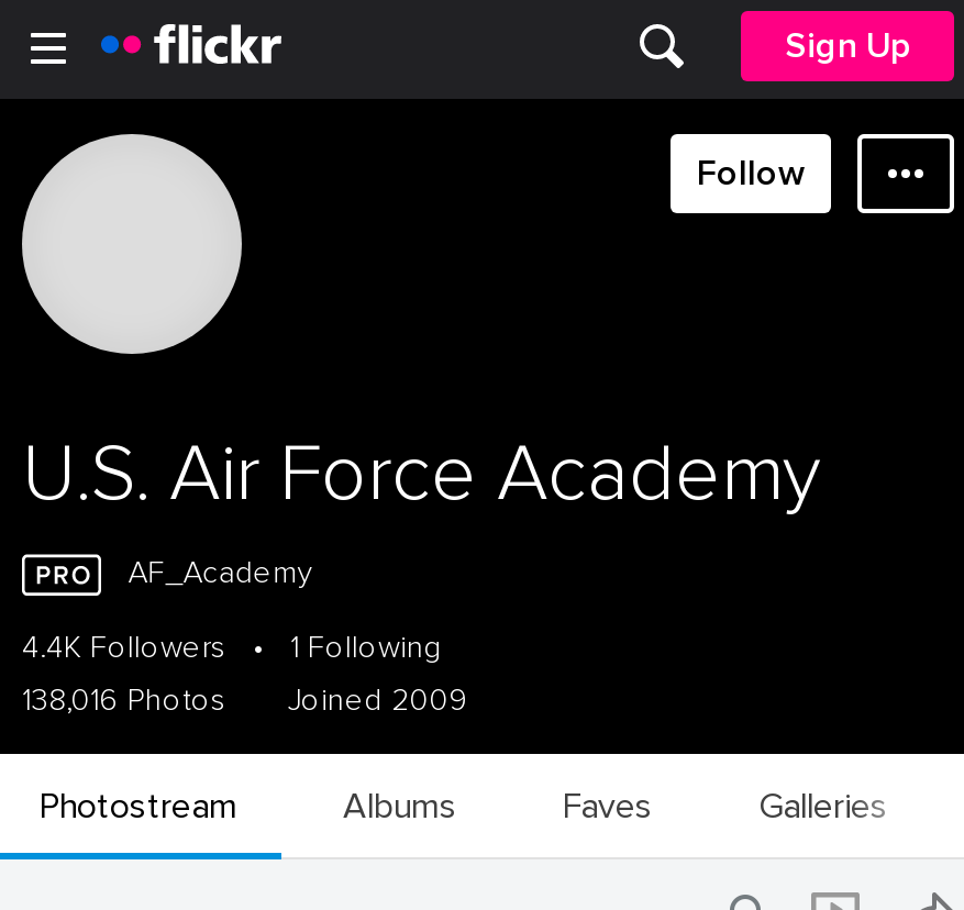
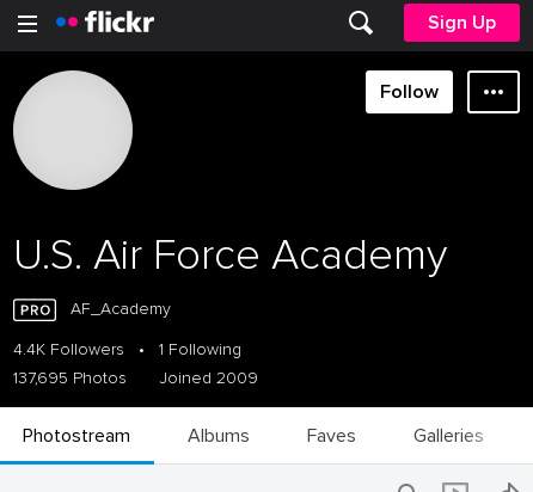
[22,681,468,719] 138,016 Photos Joined 2009 -> [13,368,258,388] 137,695 Photos Joined 2009

